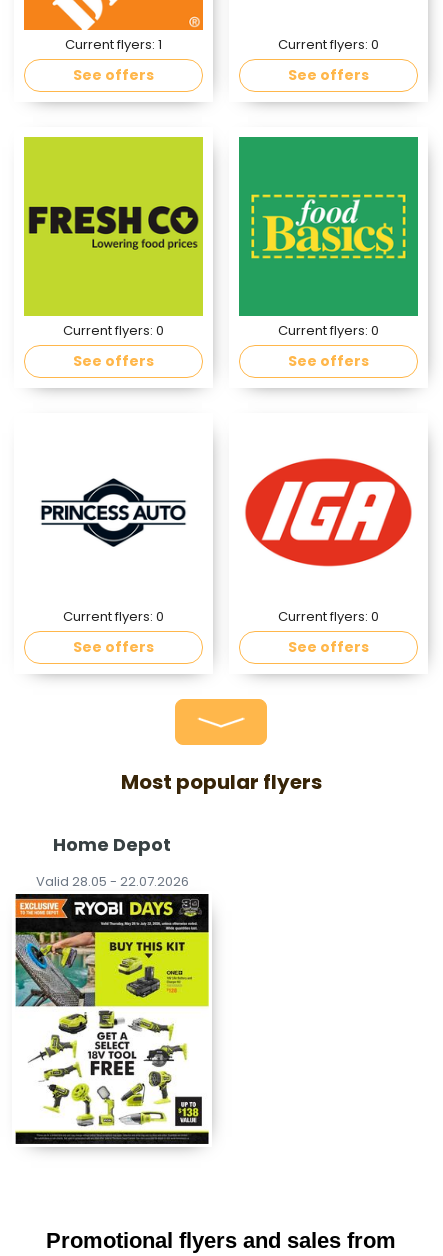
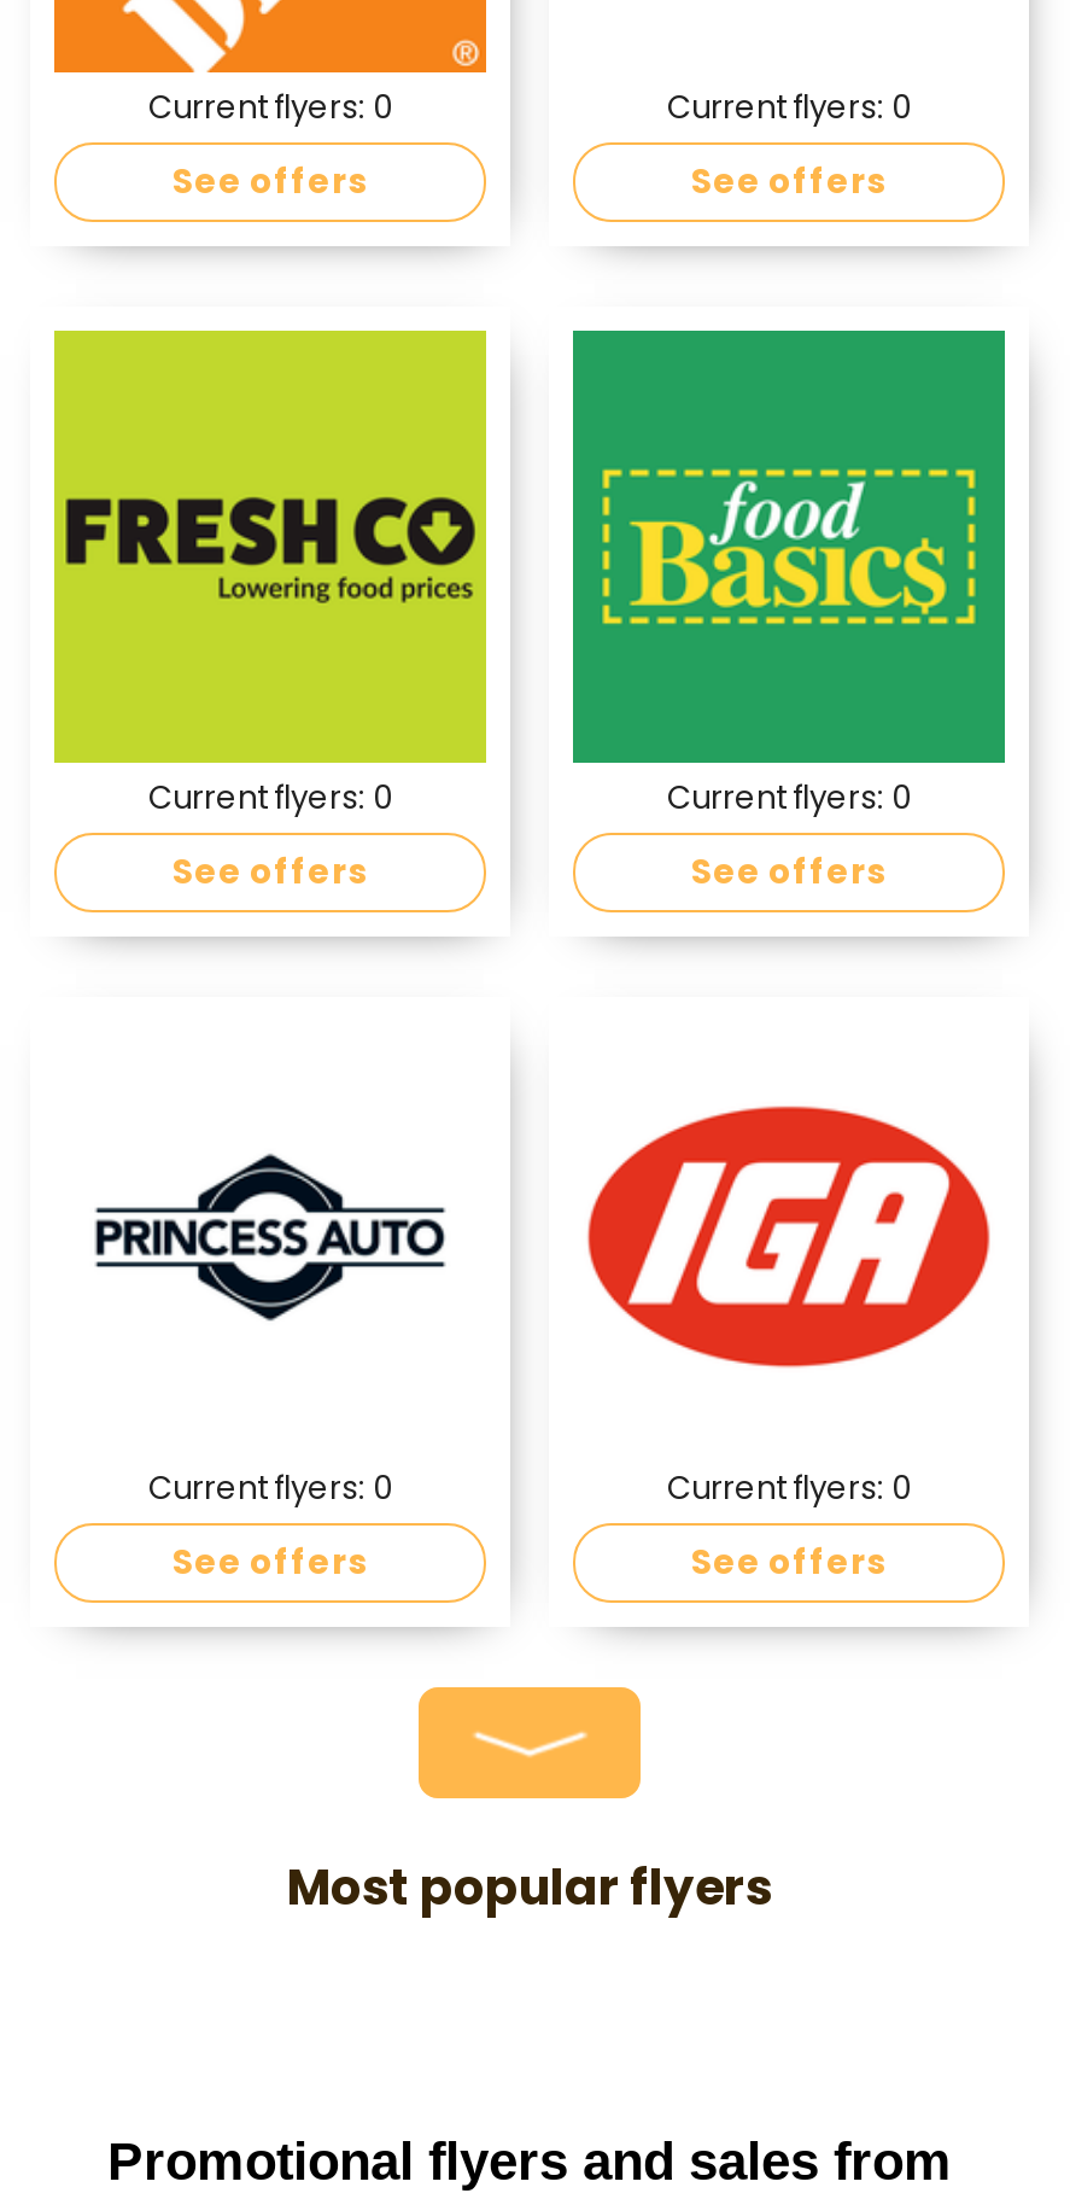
[65,35,162,54] Current flyers: 1 -> [148,84,392,130] Current flyers: 0
[35,832,188,891] Home Depot | Valid 28.05 - 22.07.2026 -> none
[14,893,214,1150] [image] -> none

